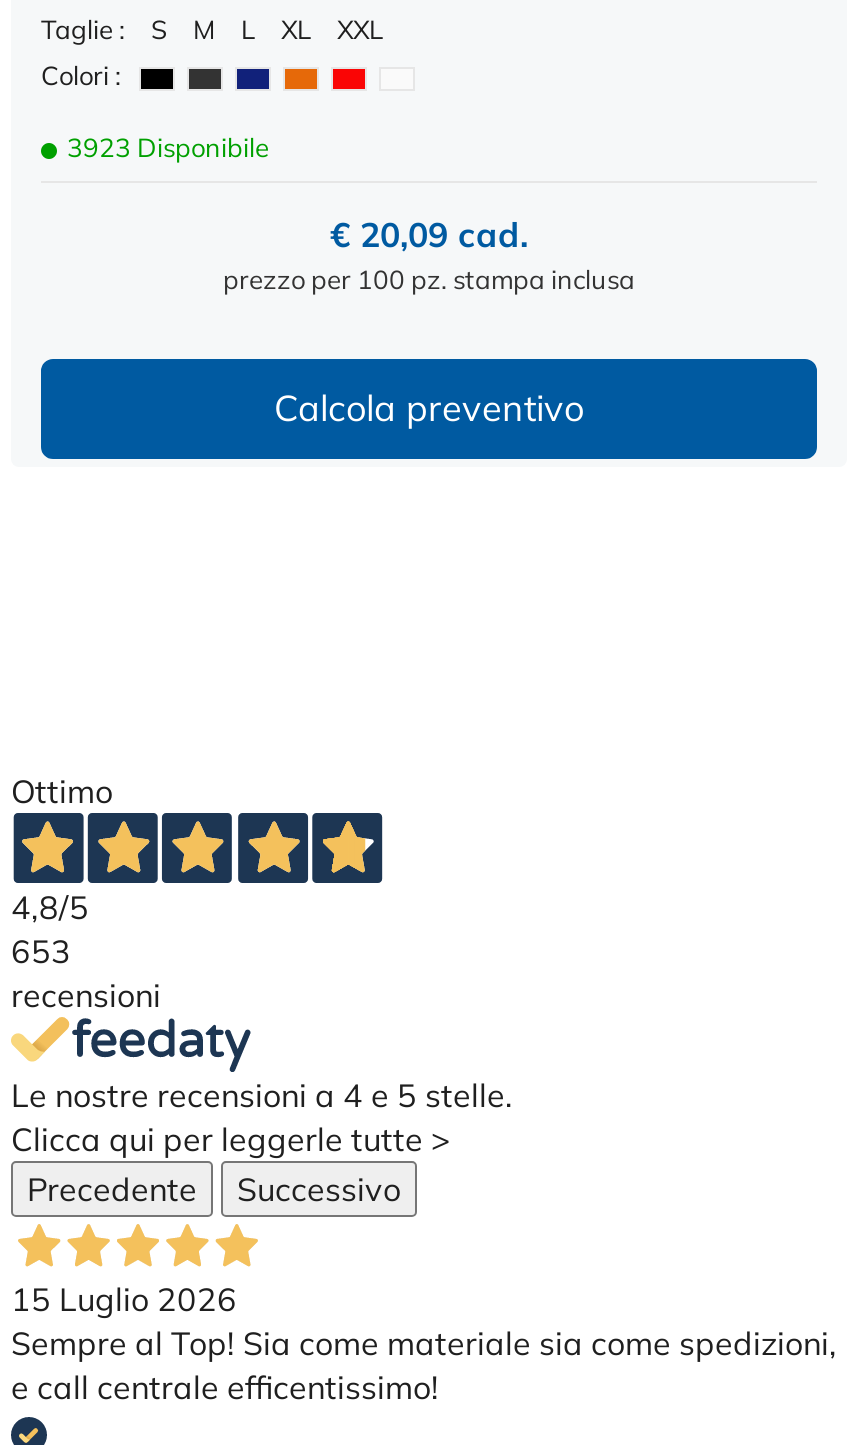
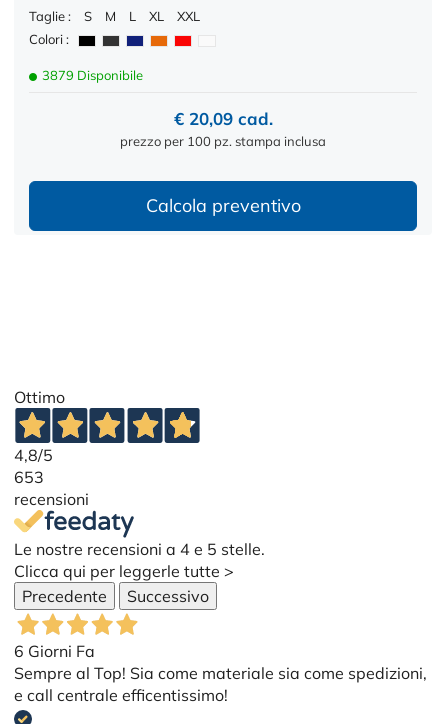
[61,132,269,164] 3923 Disponibile -> [39,67,143,83] 3879 Disponibile
[11,1280,237,1320] 15 Luglio 2026 -> [14,641,95,661] 6 Giorni Fa

